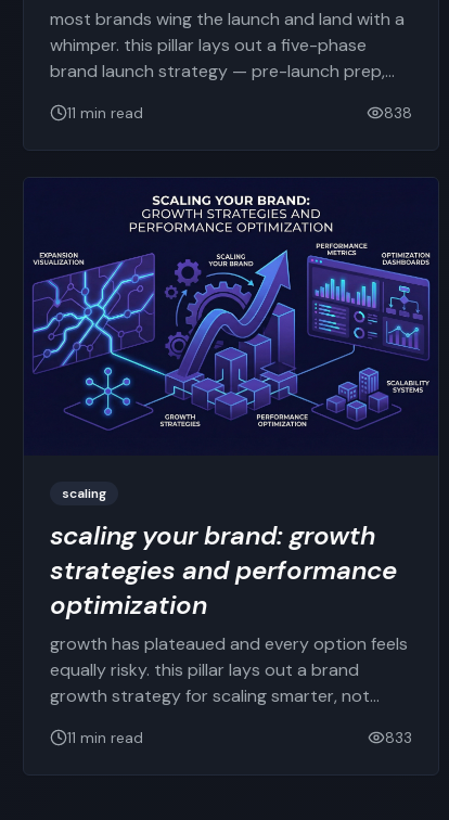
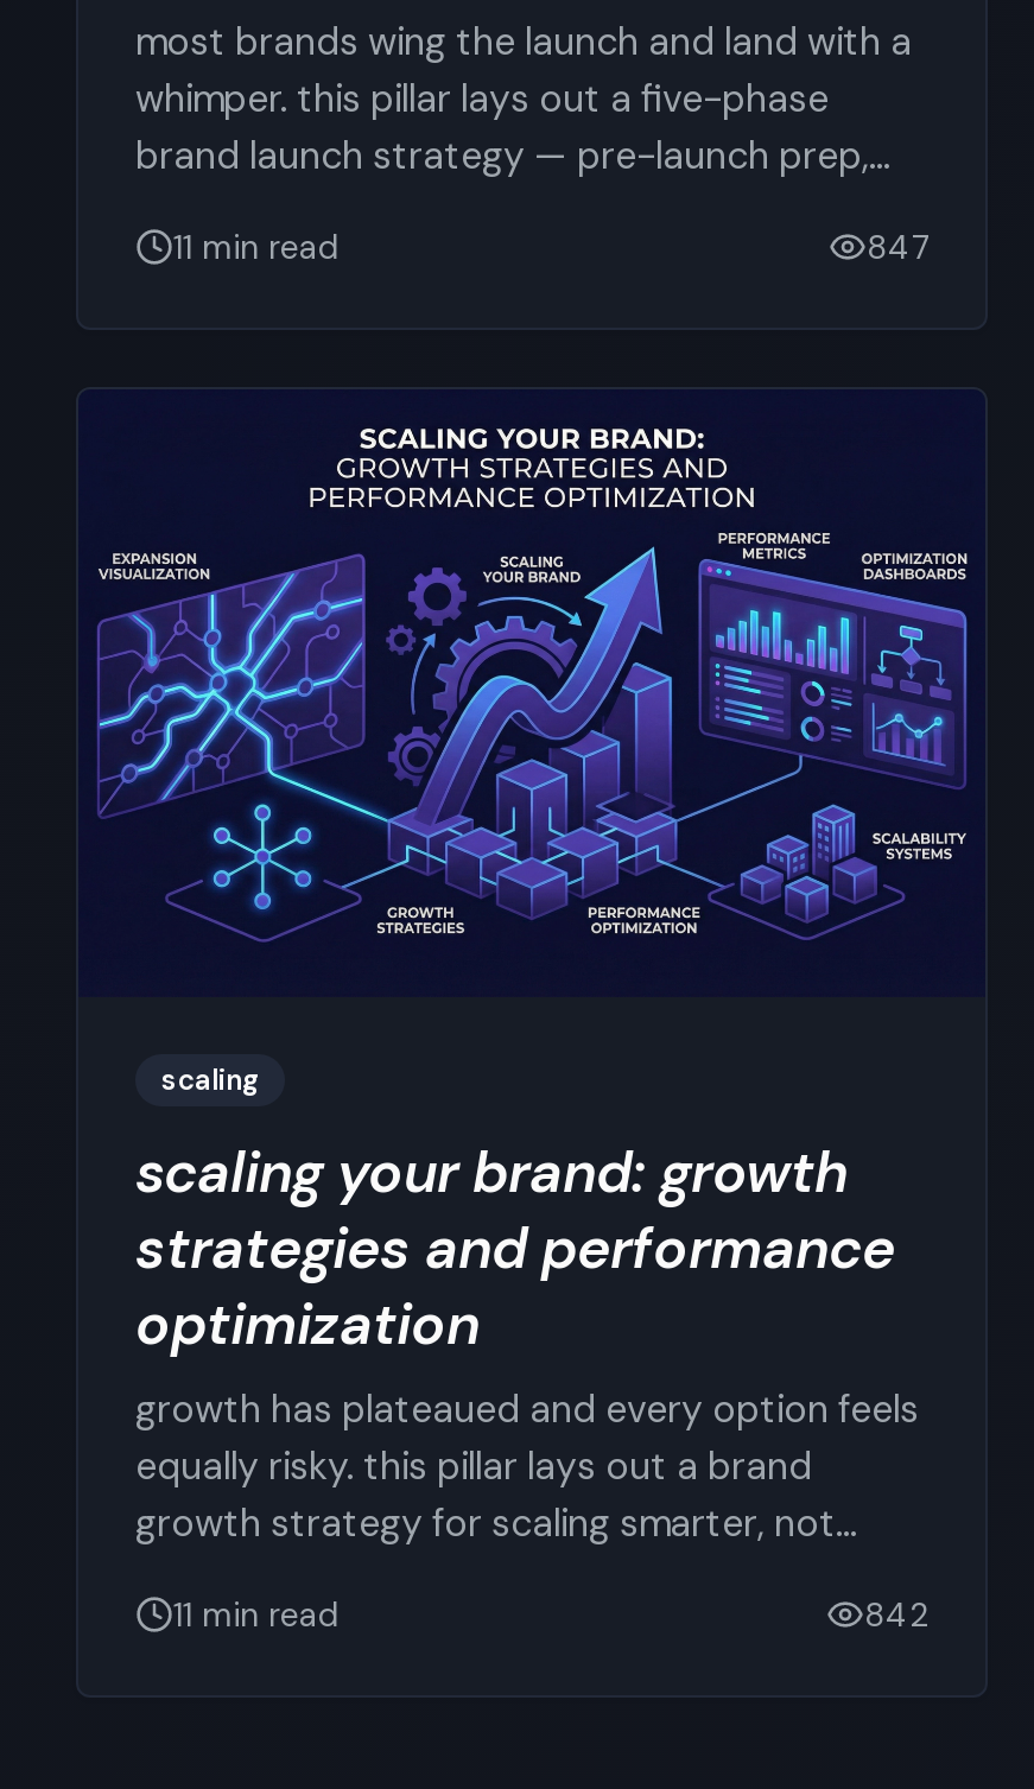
[384,103,412,123] 838 -> [867,226,928,268] 847
[385,728,412,747] 833 -> [864,1593,928,1636] 842

